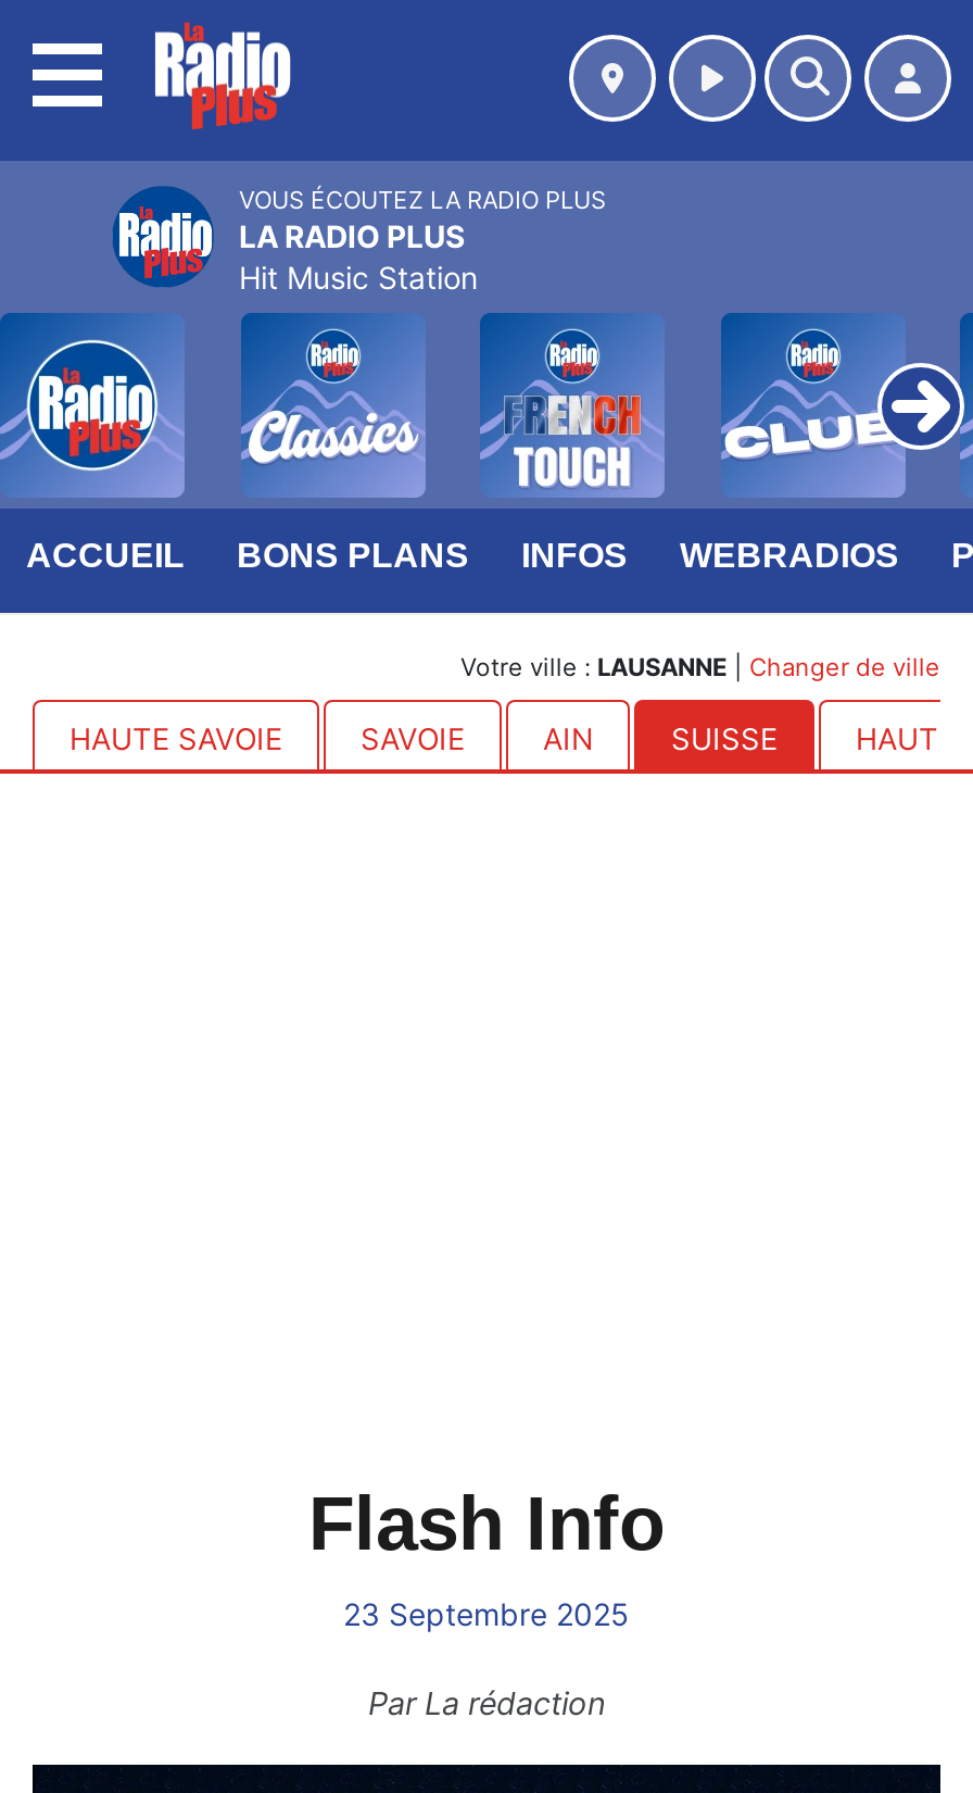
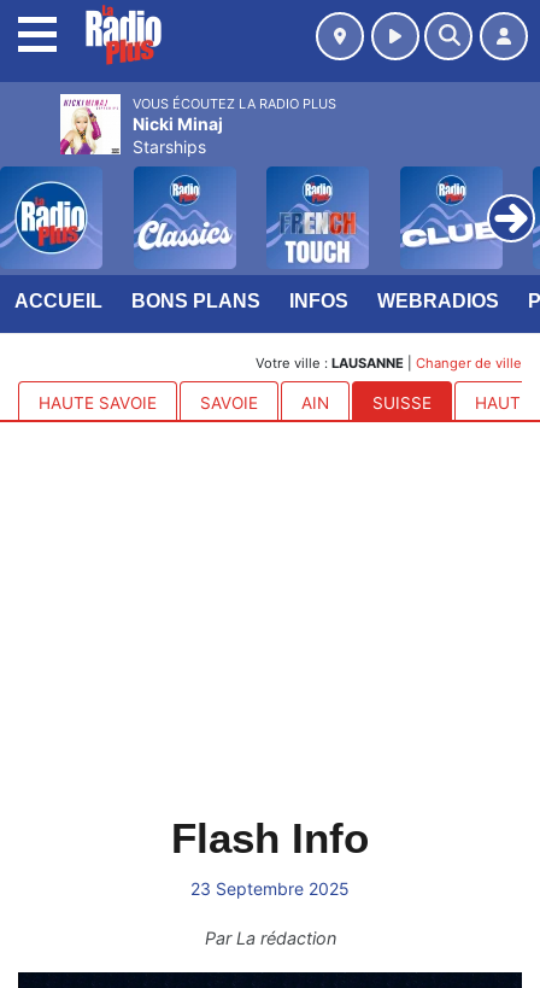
[109,183,478,296] [image] | LA RADIO PLUS | Hit Music Station -> [59,93,223,157] [image] | Nicki Minaj | Starships

